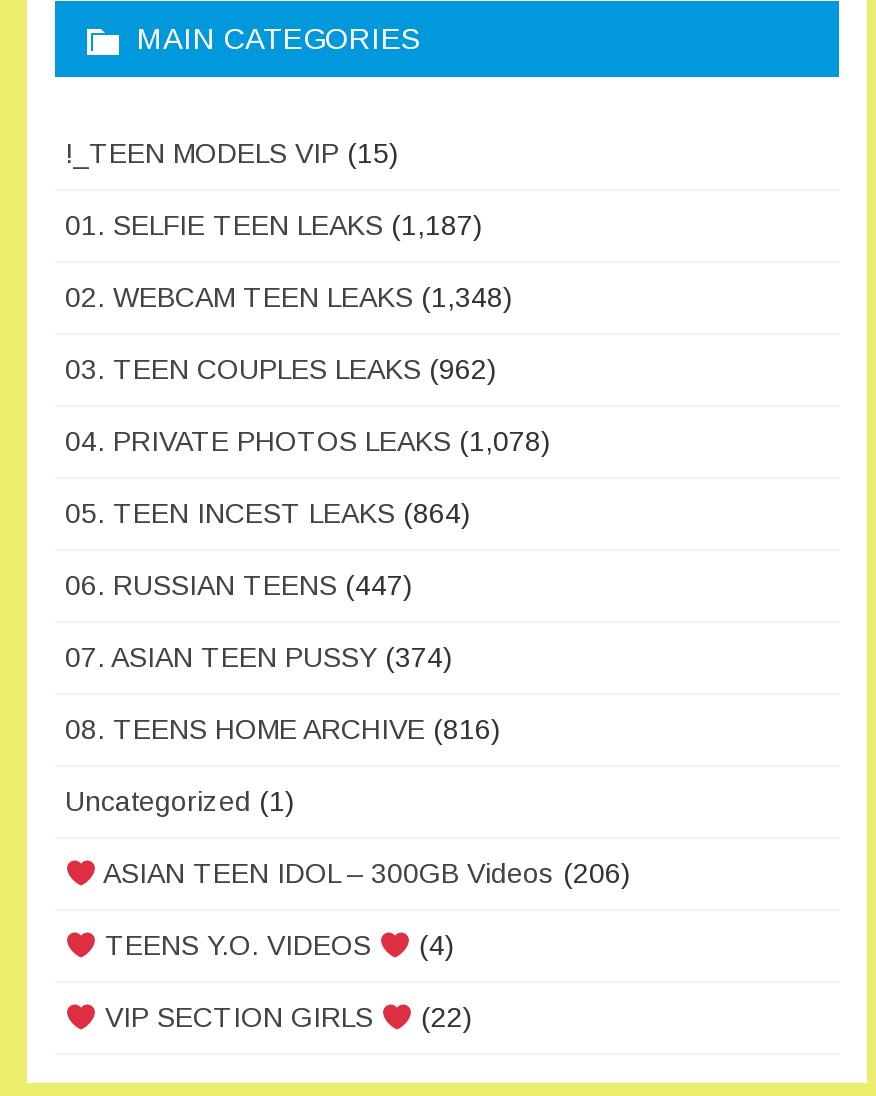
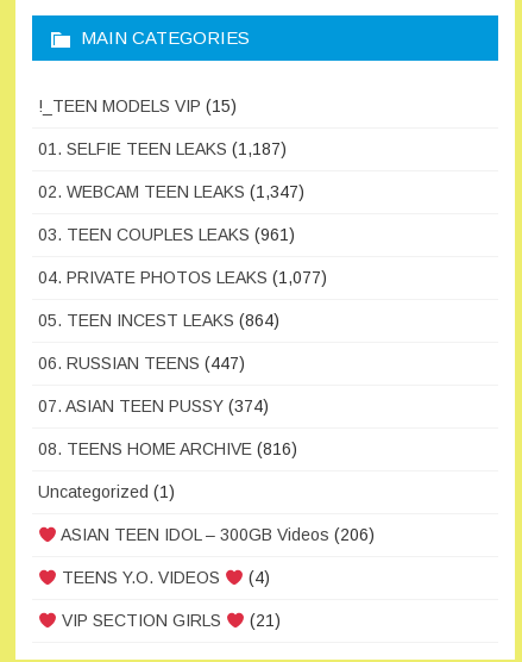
[65,282,513,314] 02. WEBCAM TEEN LEAKS (1,348) -> [38,183,304,202] 02. WEBCAM TEEN LEAKS (1,347)
[65,354,497,386] 03. TEEN COUPLES LEAKS (962) -> [38,226,295,245] 03. TEEN COUPLES LEAKS (961)
[65,426,551,458] 04. PRIVATE PHOTOS LEAKS (1,078) -> [38,268,327,287] 04. PRIVATE PHOTOS LEAKS (1,077)
[97,1002,473,1034] VIP SECTION GIRLS (22) -> [57,611,281,630] VIP SECTION GIRLS (21)

